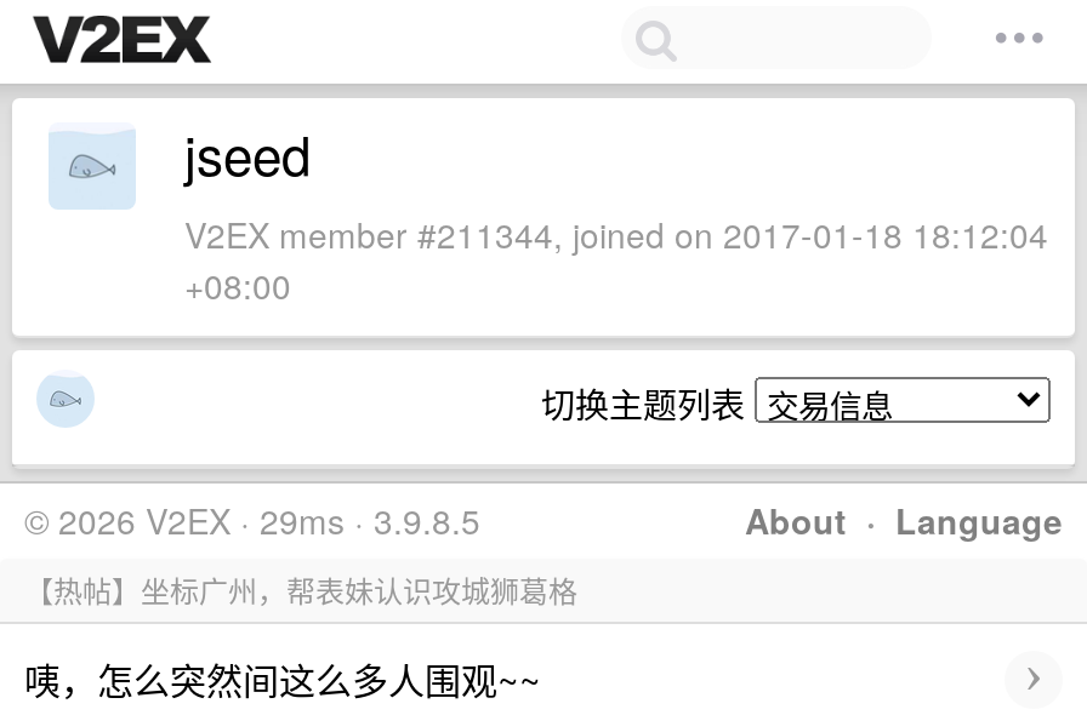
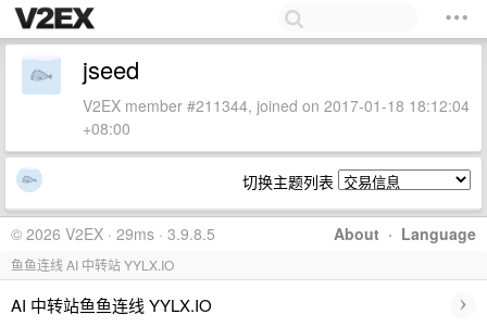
[24,568,577,610] 【热帖】坐标广州，帮表妹认识攻城狮葛格 -> [11,255,174,274] 鱼鱼连线 AI 中转站 YYLX.IO
[24,652,541,703] 咦，怎么突然间这么多人围观~~ -> [11,293,212,316] AI 中转站鱼鱼连线 YYLX.IO

